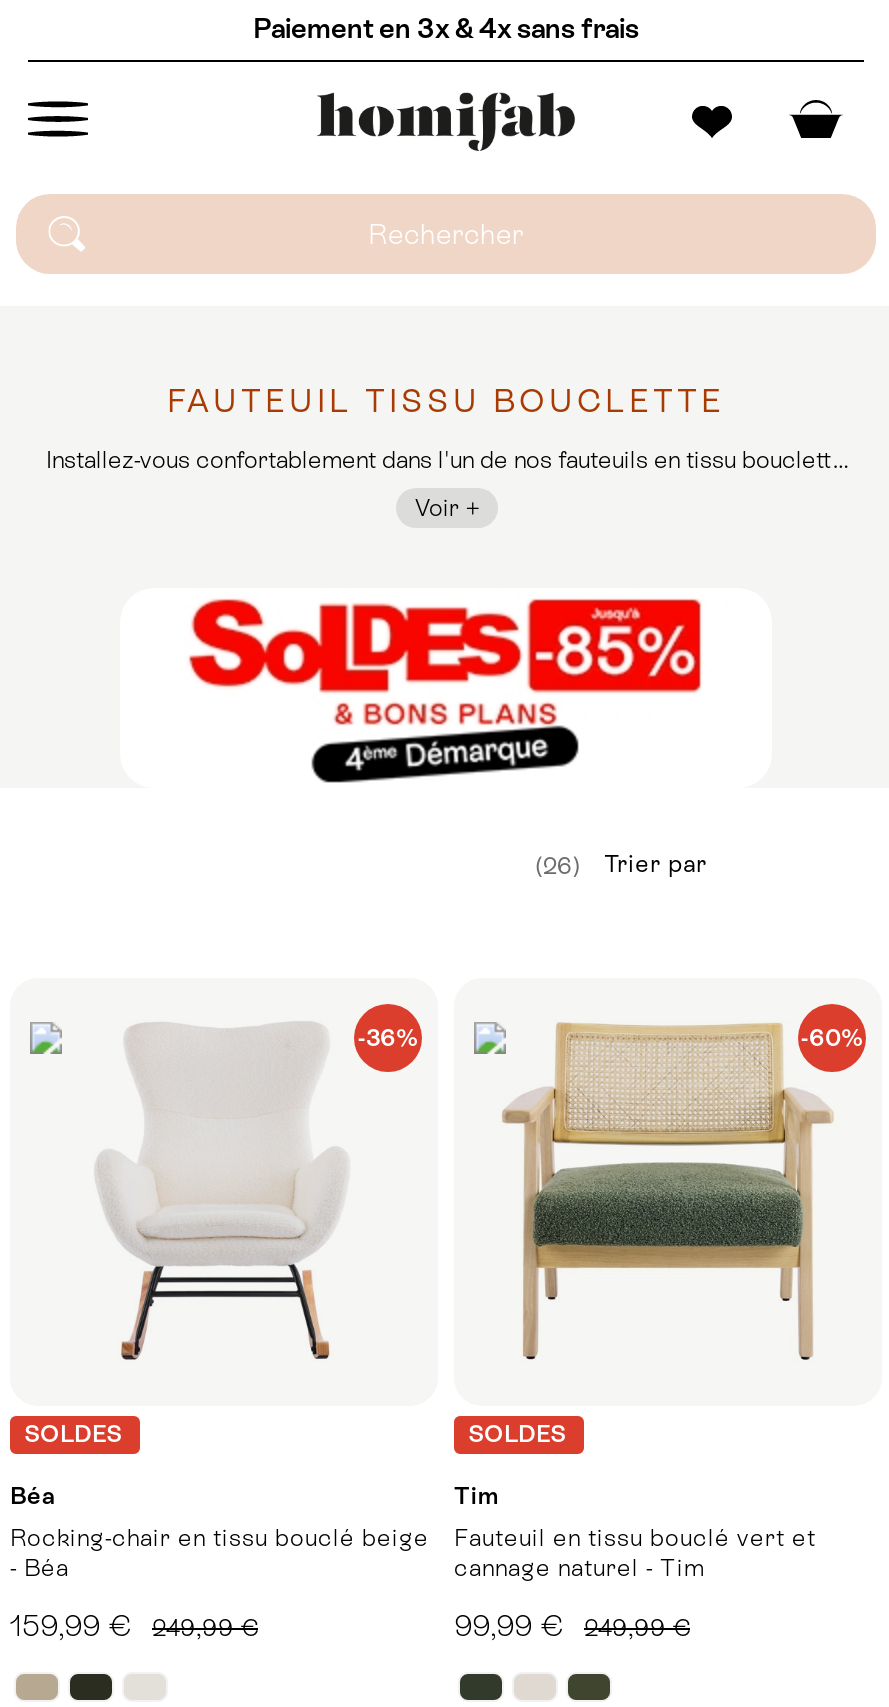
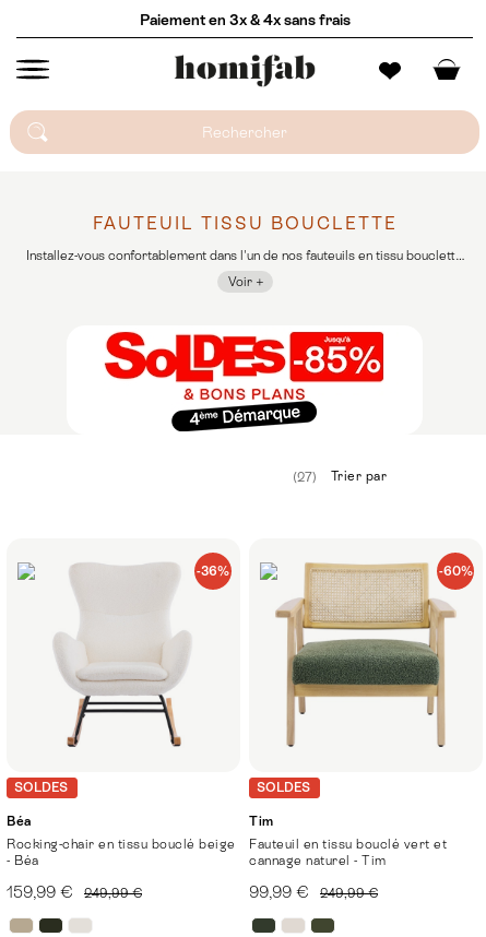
[535,852,581,880] (26) -> [293,470,317,485] (27)

